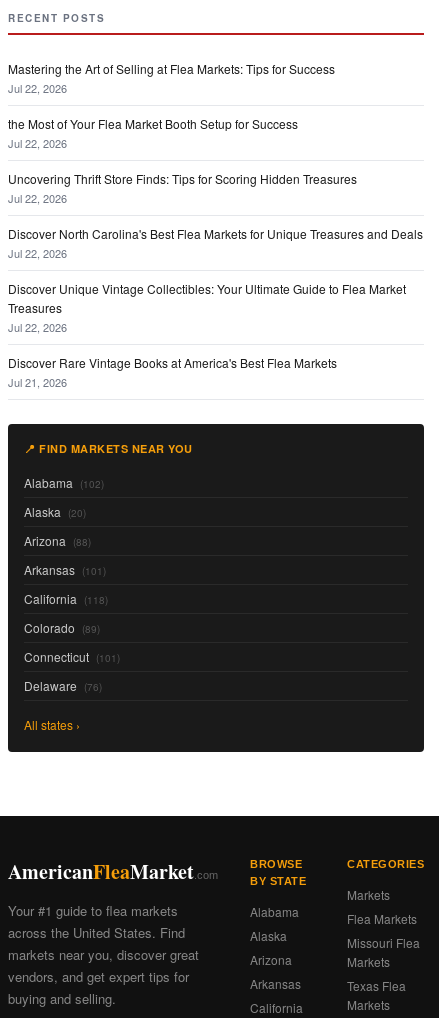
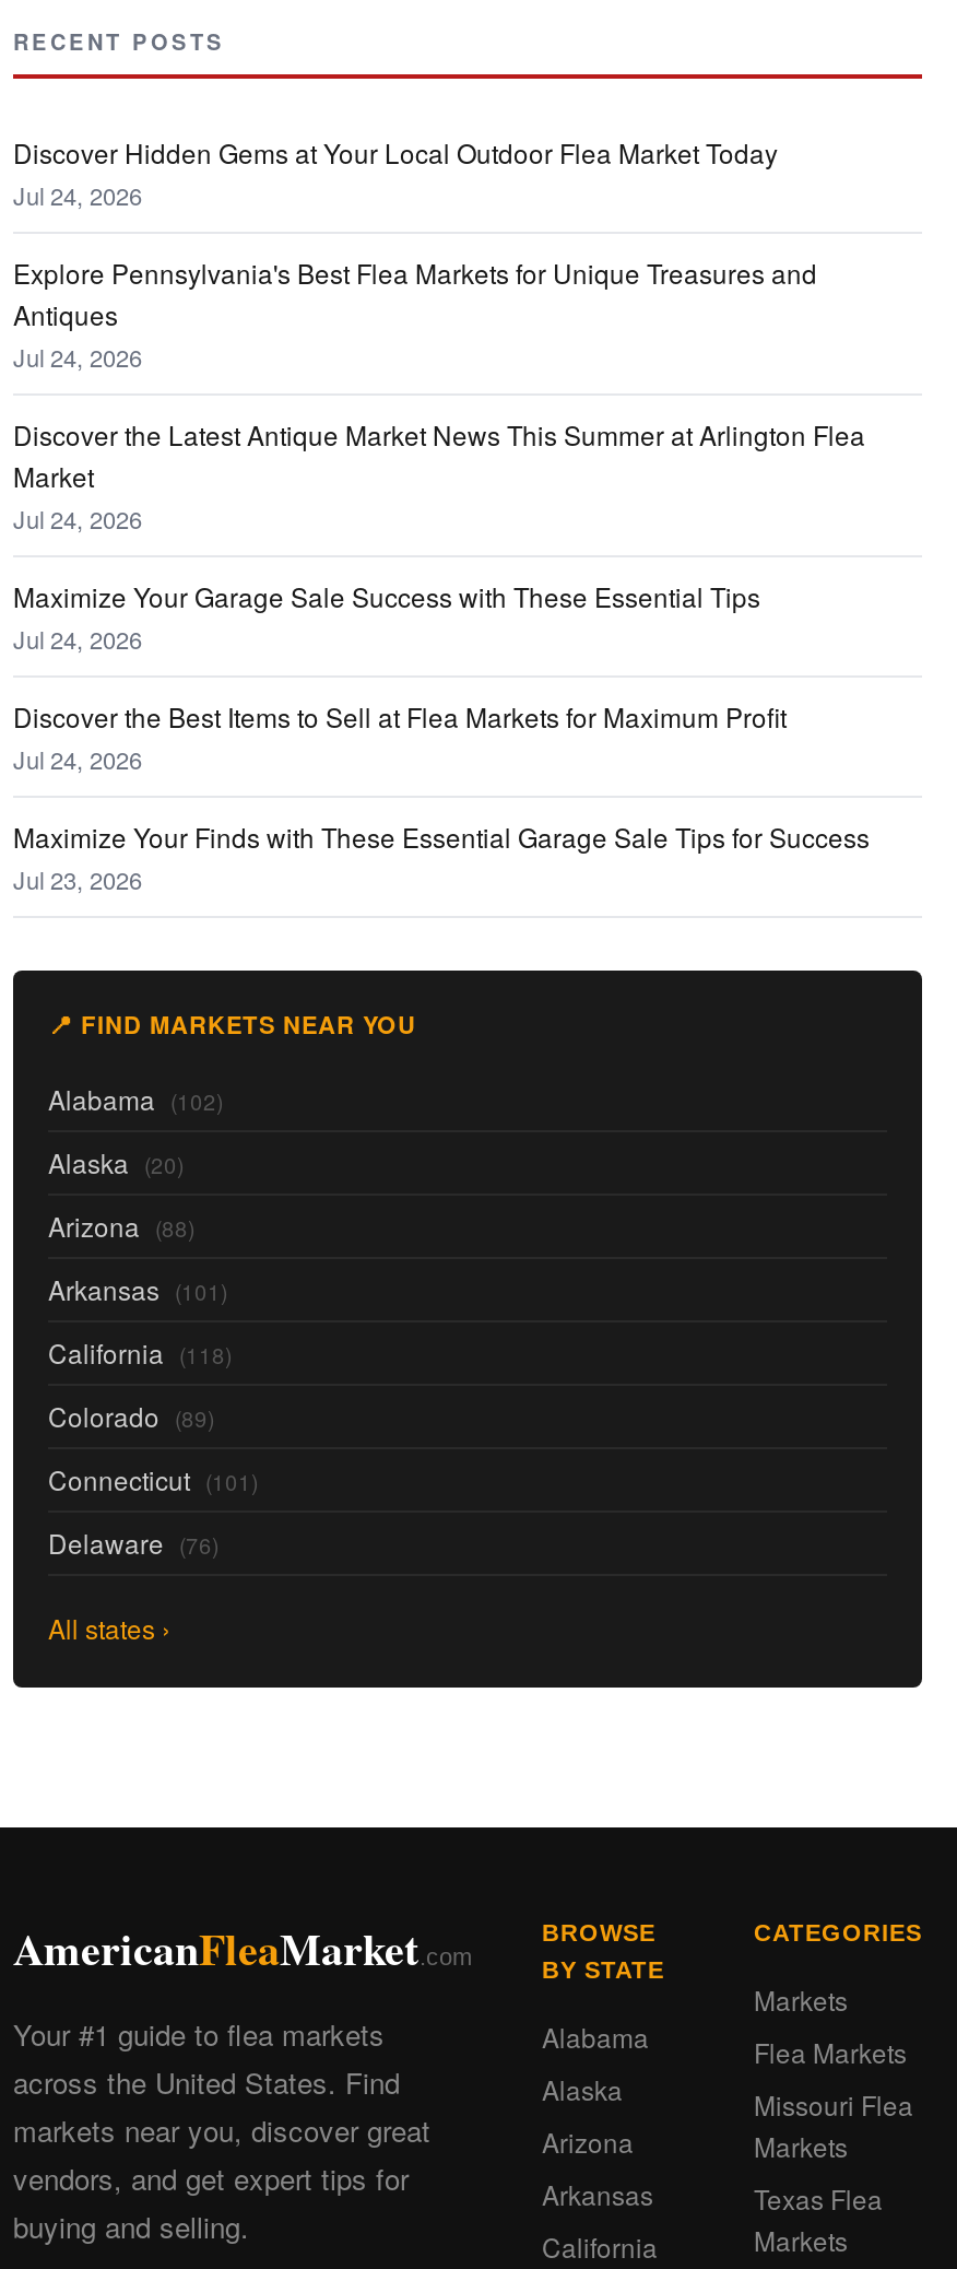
[8,60,335,96] Mastering the Art of Selling at Flea Markets: Tips for Success | Jul 22, 2026 -> [13,134,778,212] Discover Hidden Gems at Your Local Outdoor Flea Market Today | Jul 24, 2026
[8,115,298,151] the Most of Your Flea Market Booth Setup for Success | Jul 22, 2026 -> [13,254,817,374] Explore Pennsylvania's Best Flea Markets for Unique Treasures and | Antiques | Jul 24, 2026
[8,170,357,206] Uncovering Thrift Store Finds: Tips for Scoring Hidden Treasures | Jul 22, 2026 -> [13,416,865,536] Discover the Latest Antique Market News This Summer at Arlington Flea | Market | Jul 24, 2026
[8,225,423,261] Discover North Carolina's Best Flea Markets for Unique Treasures and Deals | Jul 22, 2026 -> [13,578,760,656] Maximize Your Garage Sale Success with These Essential Tips | Jul 24, 2026
[8,280,406,335] Discover Unique Vintage Collectibles: Your Ultimate Guide to Flea Market | Treasures | Jul 22, 2026 -> [13,698,787,776] Discover the Best Items to Sell at Flea Markets for Maximum Profit | Jul 24, 2026
[8,354,337,390] Discover Rare Vintage Books at America's Best Flea Markets | Jul 21, 2026 -> [13,818,870,897] Maximize Your Finds with These Essential Garage Sale Tips for Success | Jul 23, 2026

